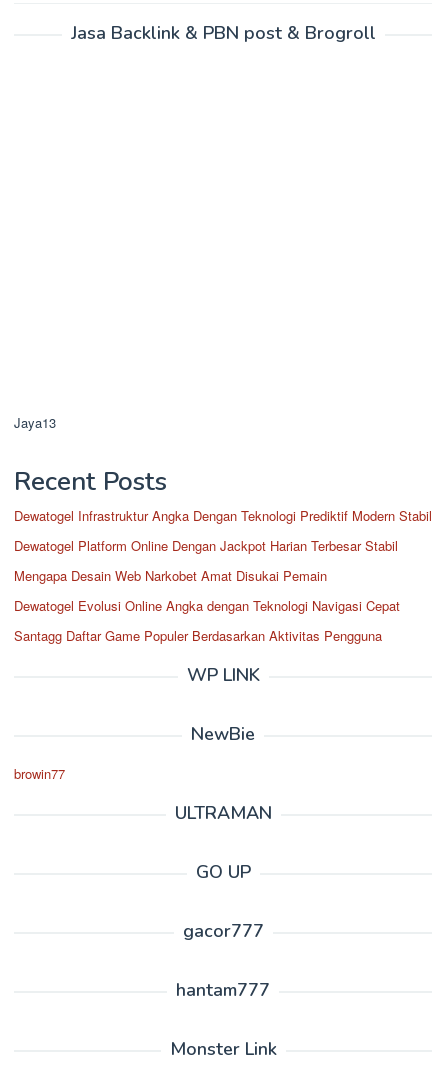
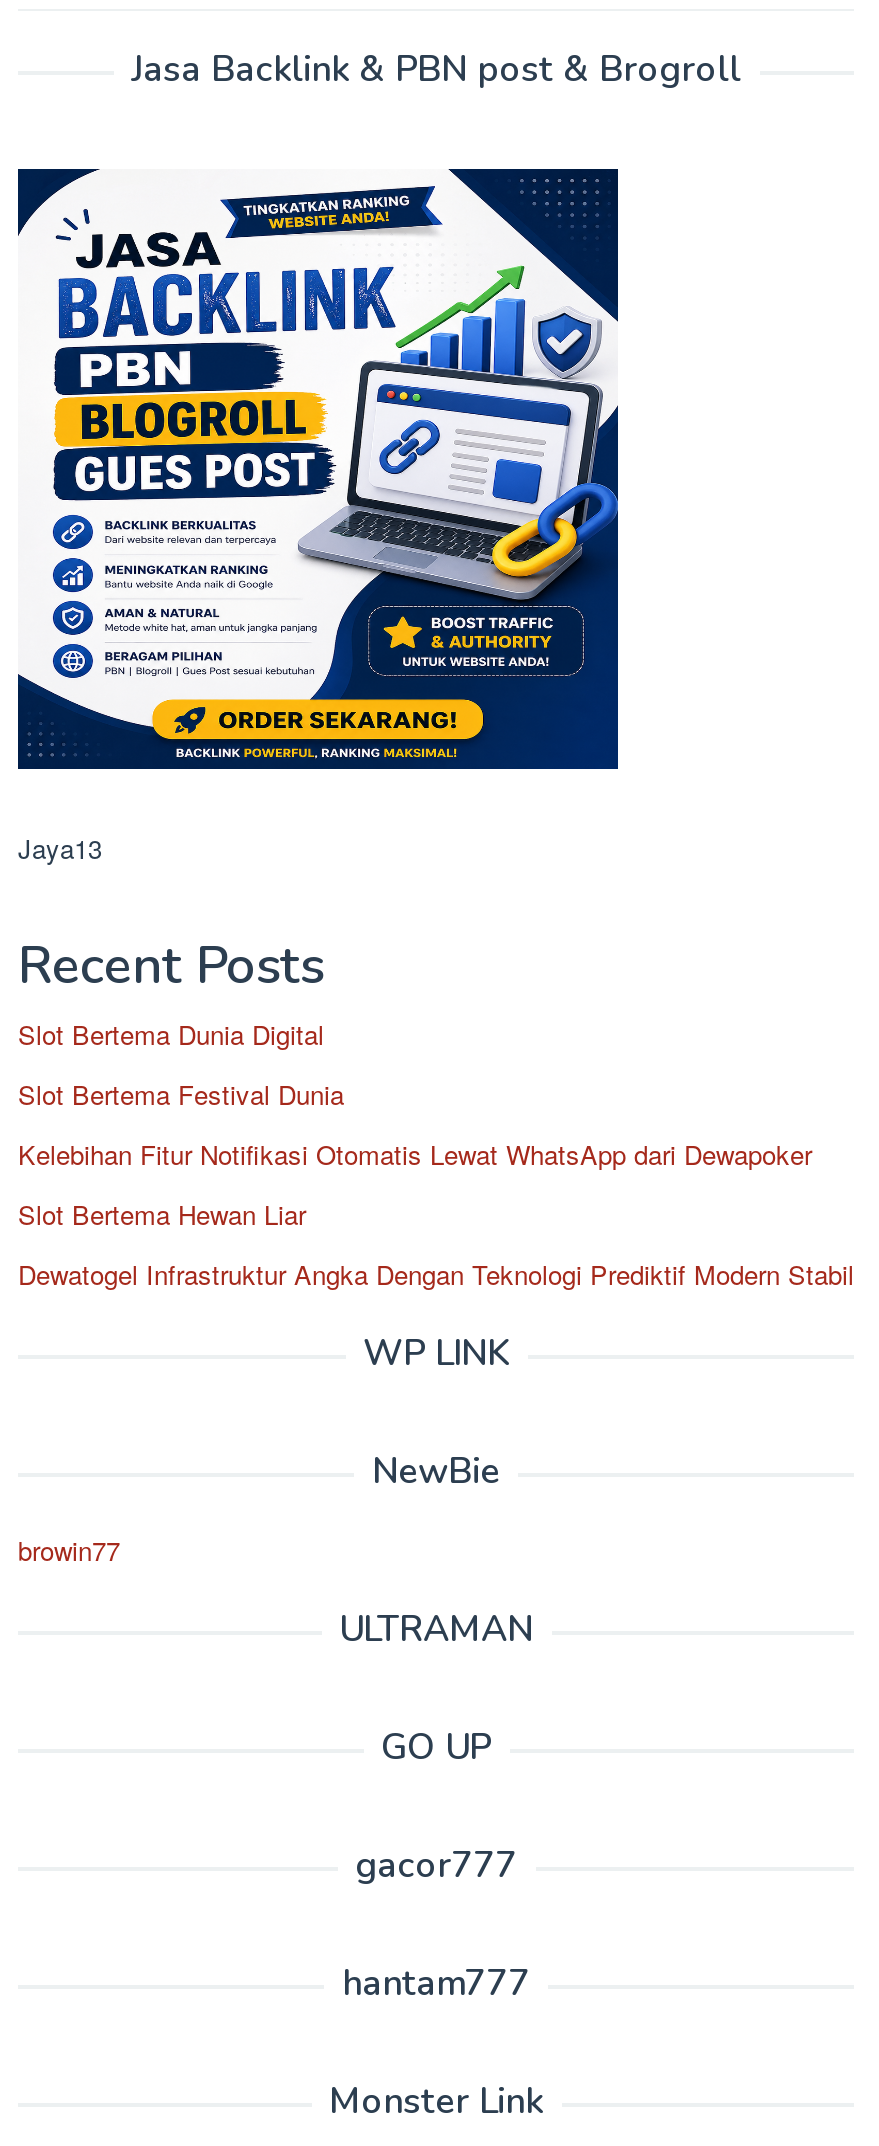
none -> [16,167,620,771] [image]
none -> [18,1015,812,1233] Slot Bertema Dunia Digital | Slot Bertema Festival Dunia | Kelebihan Fitur Notifikasi Otomatis Lewat WhatsApp dari Dewapoker | Slot Bertema Hewan Liar
moved [14,506,432,525] -> [18,1255,854,1293]: Dewatogel Infrastruktur Angka Dengan Teknologi Prediktif Modern Stabil
[14,536,400,645] Dewatogel Platform Online Dengan Jackpot Harian Terbesar Stabil | Mengapa Desain Web Narkobet Amat Disukai Pemain | Dewatogel Evolusi Online Angka dengan Teknologi Navigasi Cepat | Santagg Daftar Game Populer Berdasarkan Aktivitas Pengguna -> none

